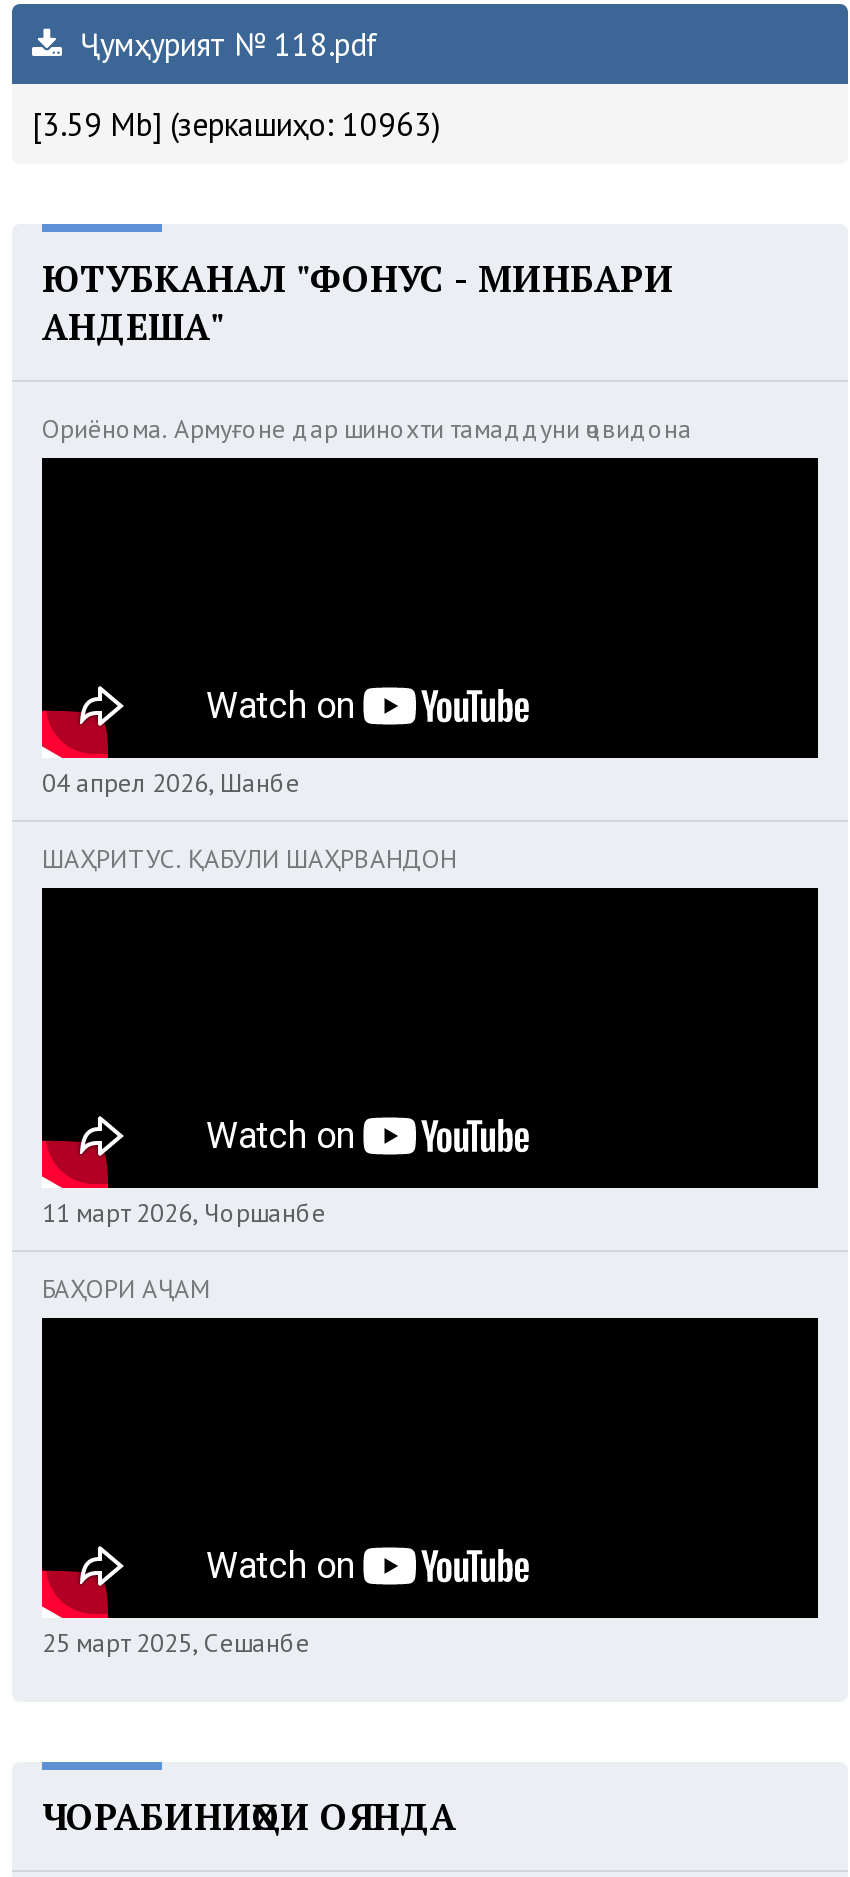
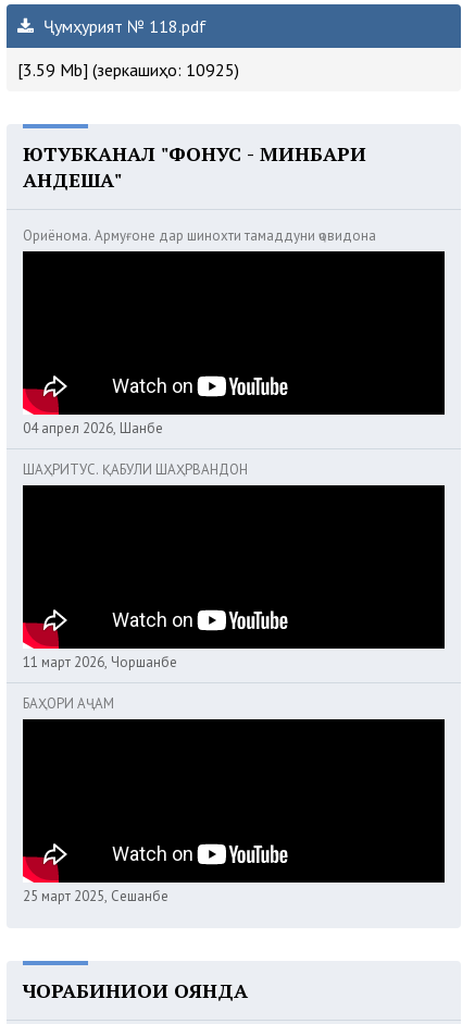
[32,103,440,143] [3.59 Mb] (зеркашиҳо: 10963) -> [17,58,239,80] [3.59 Mb] (зеркашиҳо: 10925)

